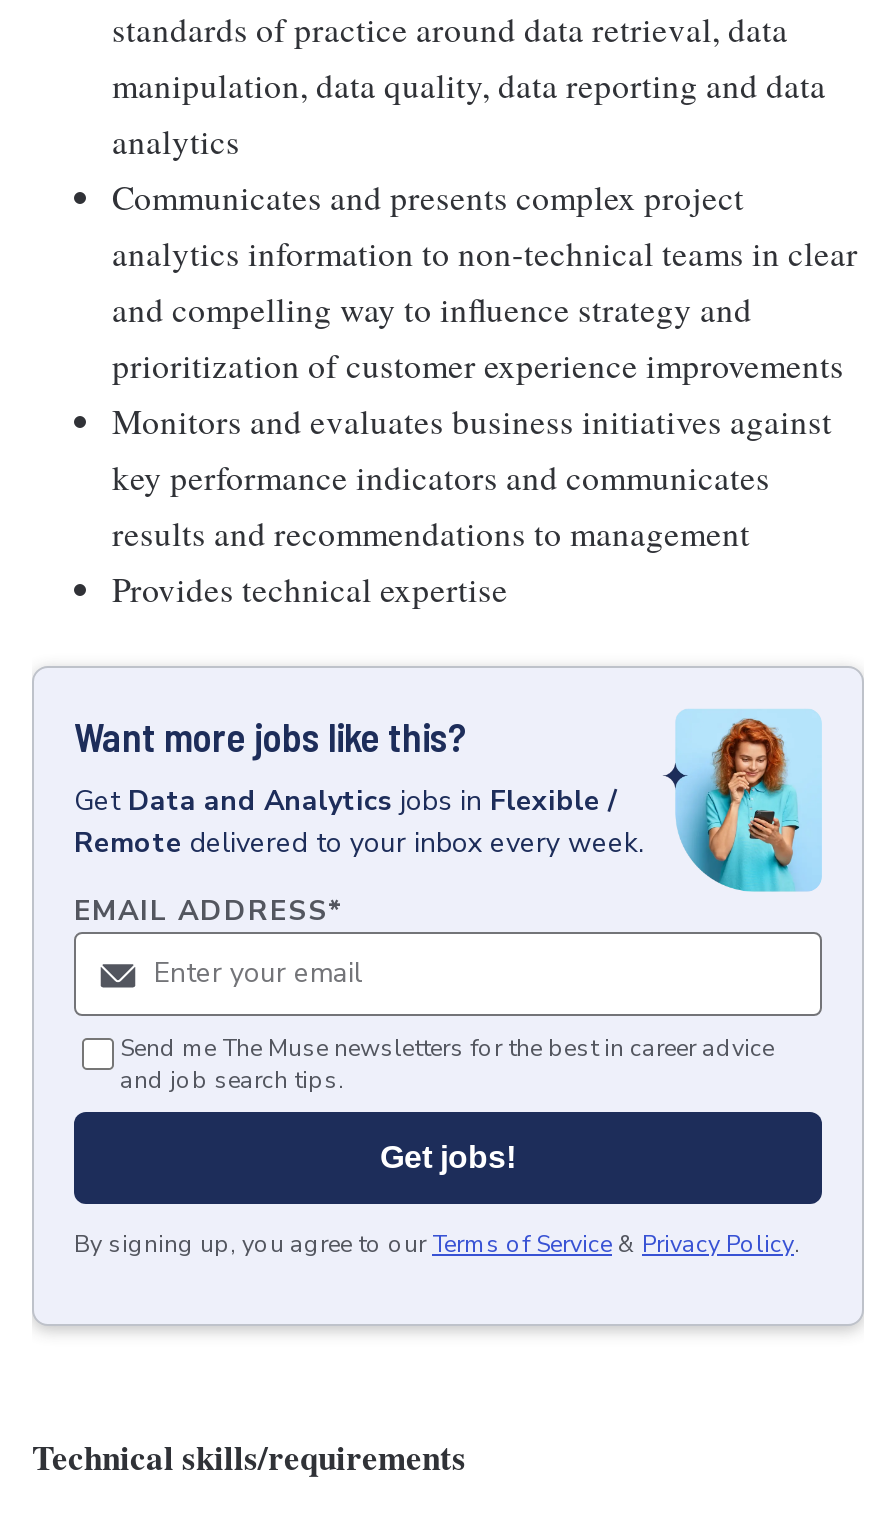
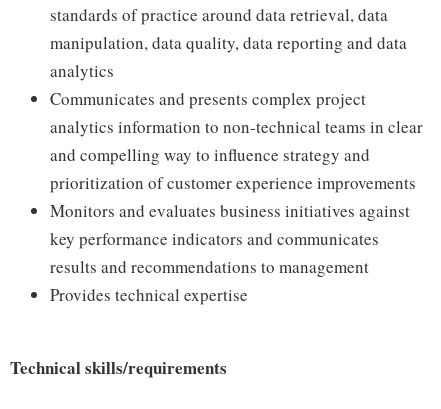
[32,666,864,1332] [image] | Want more jobs like this? | Get Data and Analytics jobs in Flexible / | Remote delivered to your inbox every week. | EMAIL ADDRESS* -> none
[74,1032,800,1260] Send me The Muse newsletters for the best in career advice | and job search tips. | Get jobs! | By signing up, you agree to our Terms of Service & Privacy Policy. -> none

